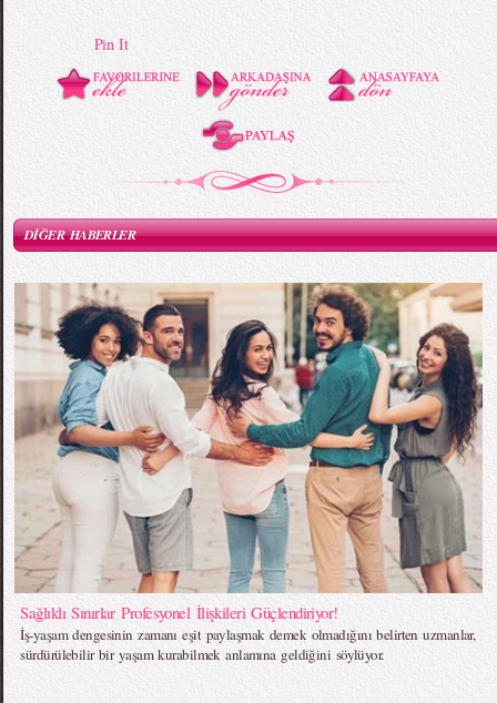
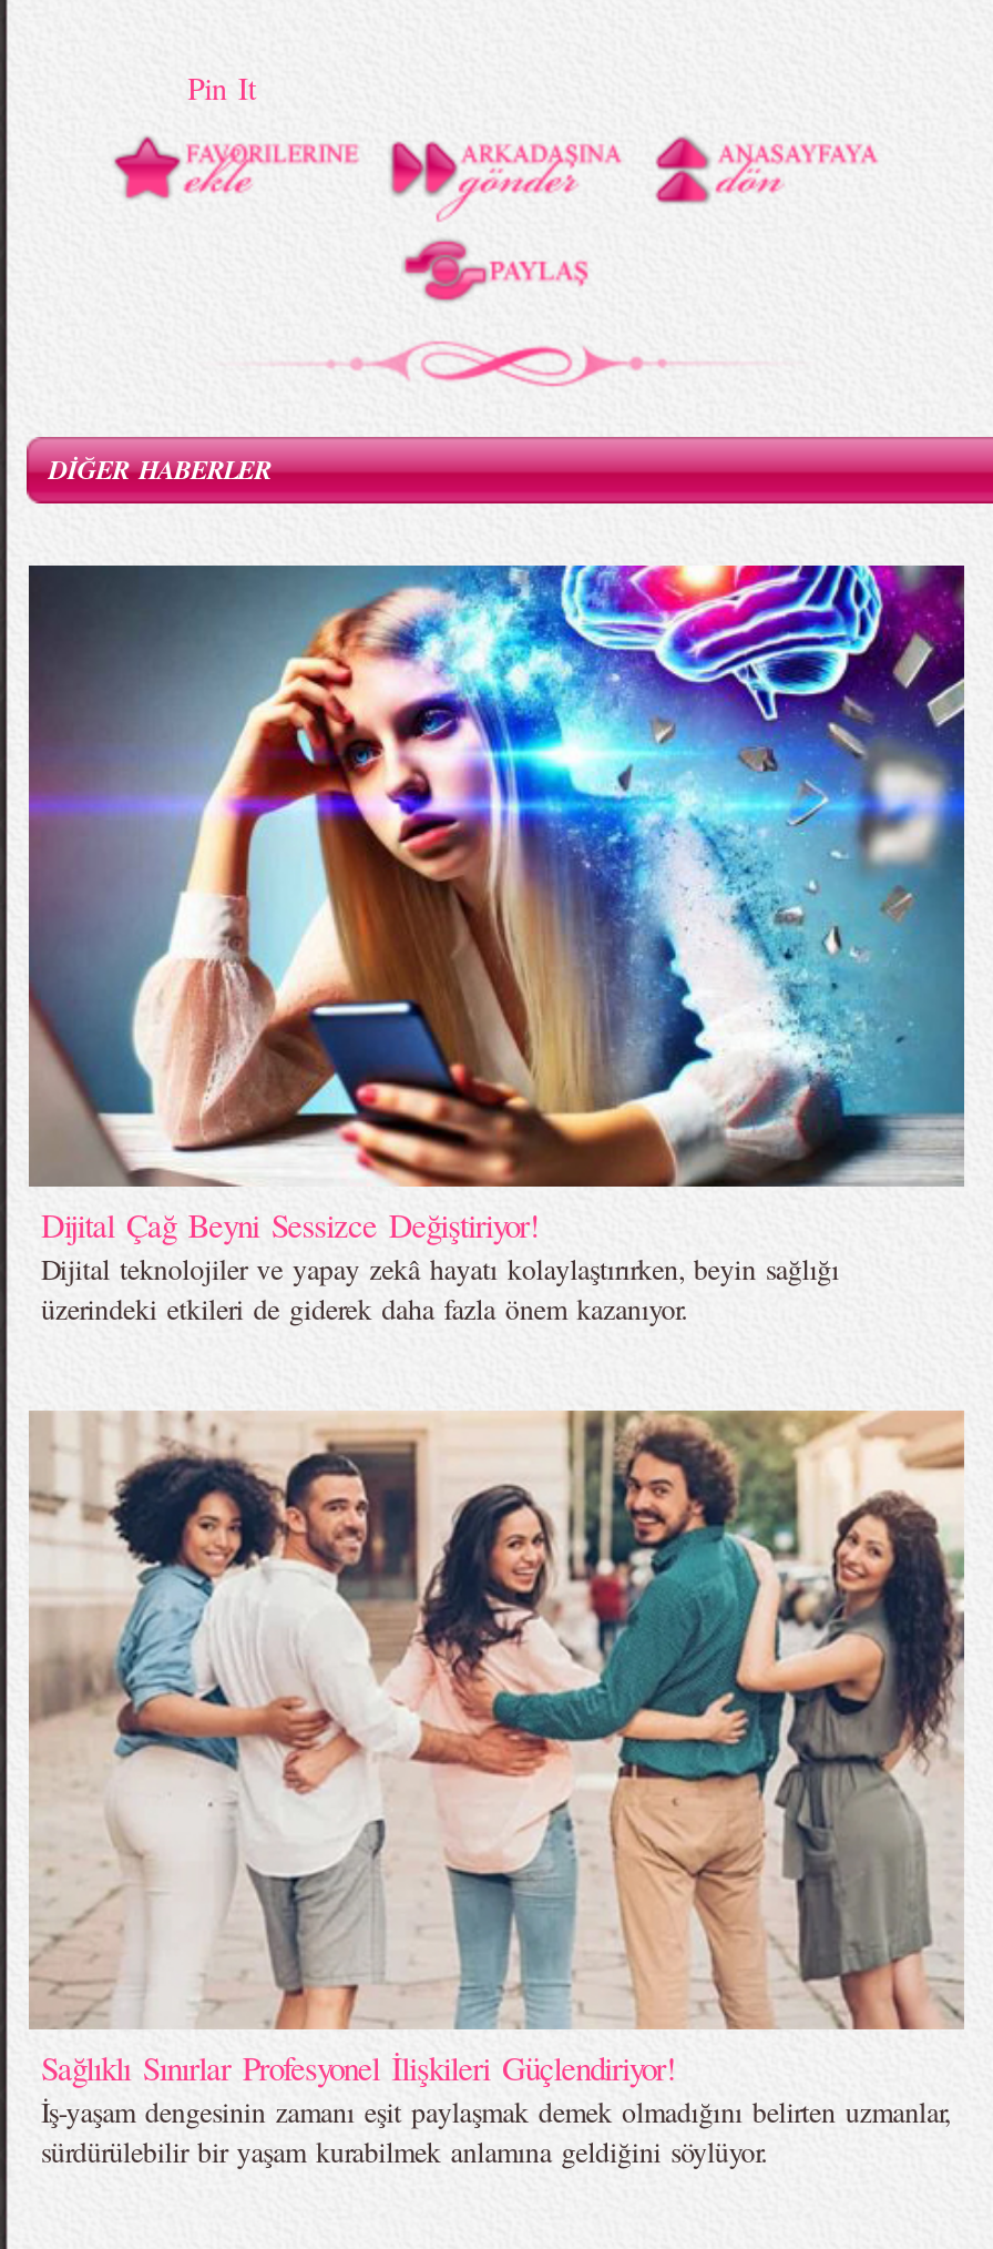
none -> [27,563,966,1328] [image] | Dijital Çağ Beyni Sessizce Değiştiriyor! | Dijital teknolojiler ve yapay zekâ hayatı kolaylaştırırken, beyin sağlığı | üzerindeki etkileri de giderek daha fazla önem kazanıyor.

